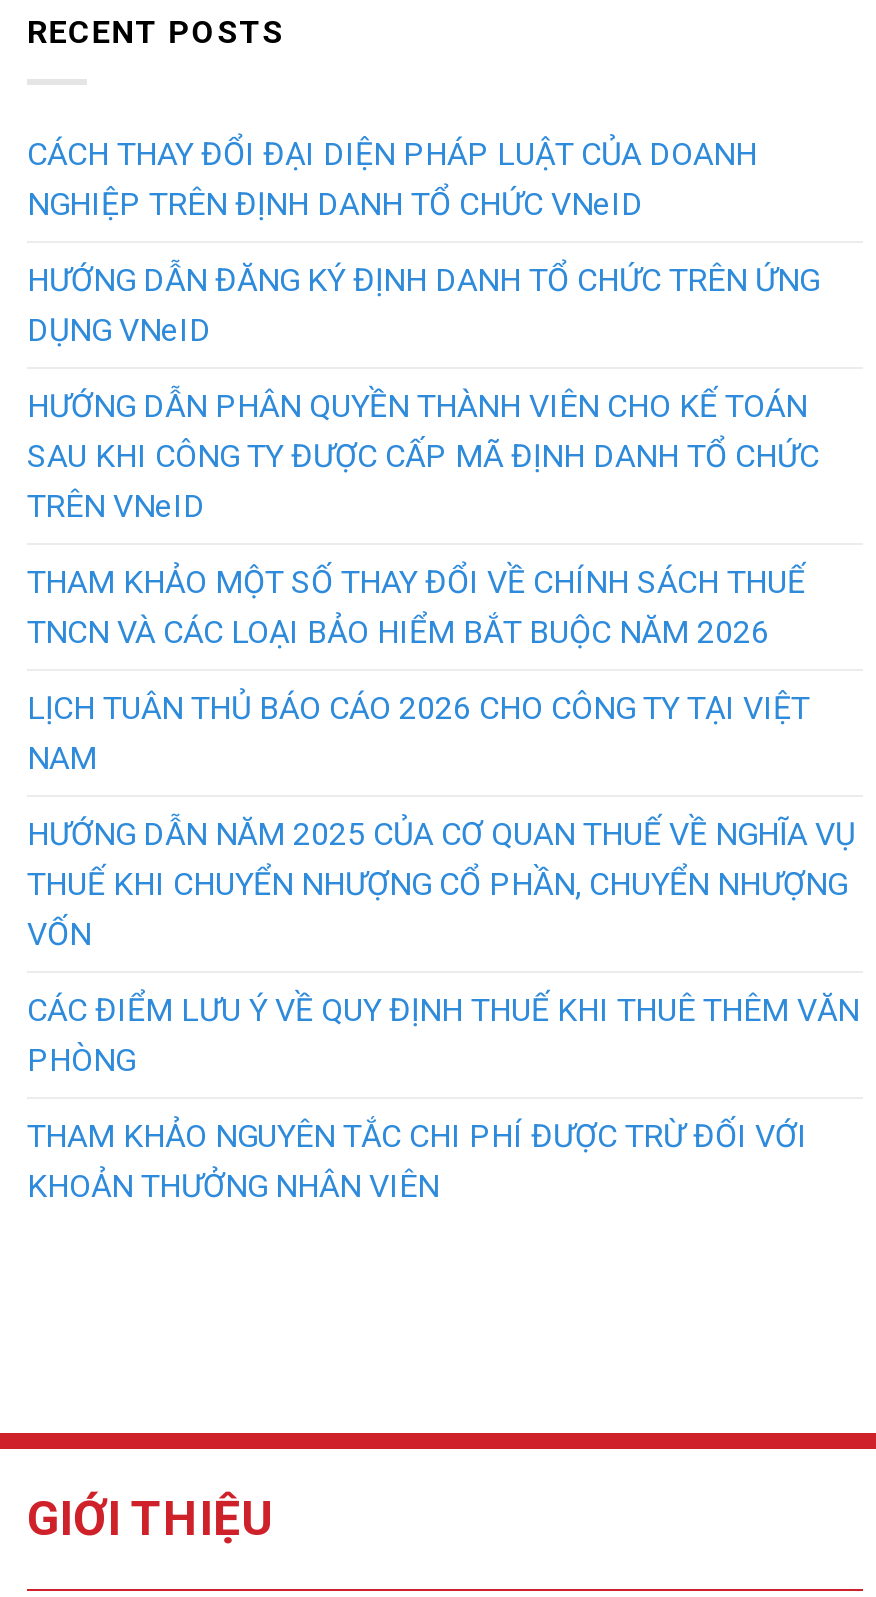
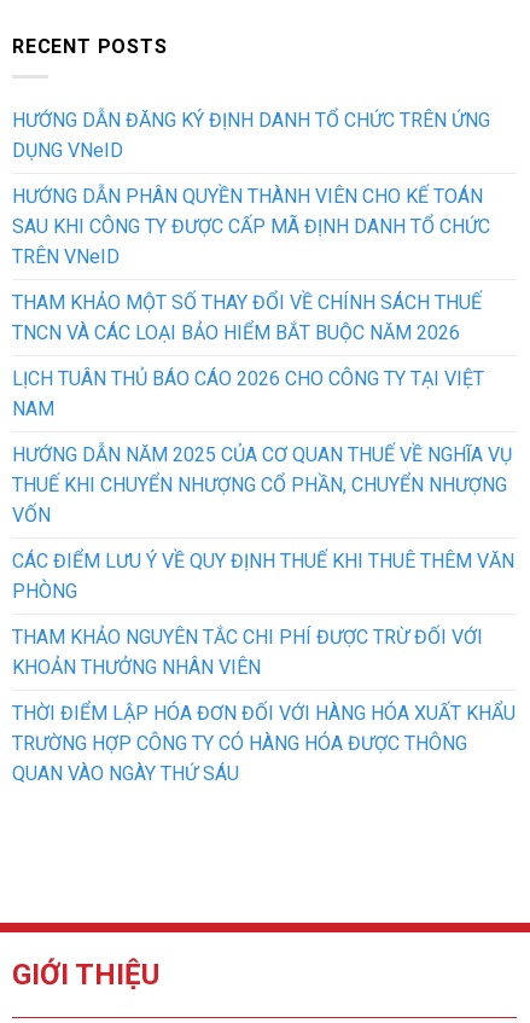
[27,134,757,222] CÁCH THAY ĐỔI ĐẠI DIỆN PHÁP LUẬT CỦA DOANH | NGHIỆP TRÊN ĐỊNH DANH TỔ CHỨC VNeID -> none
moved [27,260,859,1204] -> [12,108,514,678]: HƯỚNG DẪN ĐĂNG KÝ ĐỊNH DANH TỔ CHỨC TRÊN ỨNG | DỤNG VNeID | HƯỚNG DẪN PHÂN QUYỀN THÀNH VIÊN CHO KẾ TOÁN | ... | THAM KHẢO NGUYÊN TẮC CHI PHÍ ĐƯỢC TRỪ ĐỐI VỚI | KHOẢN THƯỞNG NHÂN VIÊN
none -> [12,701,516,784] THỜI ĐIỂM LẬP HÓA ĐƠN ĐỐI VỚI HÀNG HÓA XUẤT KHẨU | TRƯỜNG HỢP CÔNG TY CÓ HÀNG HÓA ĐƯỢC THÔNG | QUAN VÀO NGÀY THỨ SÁU

